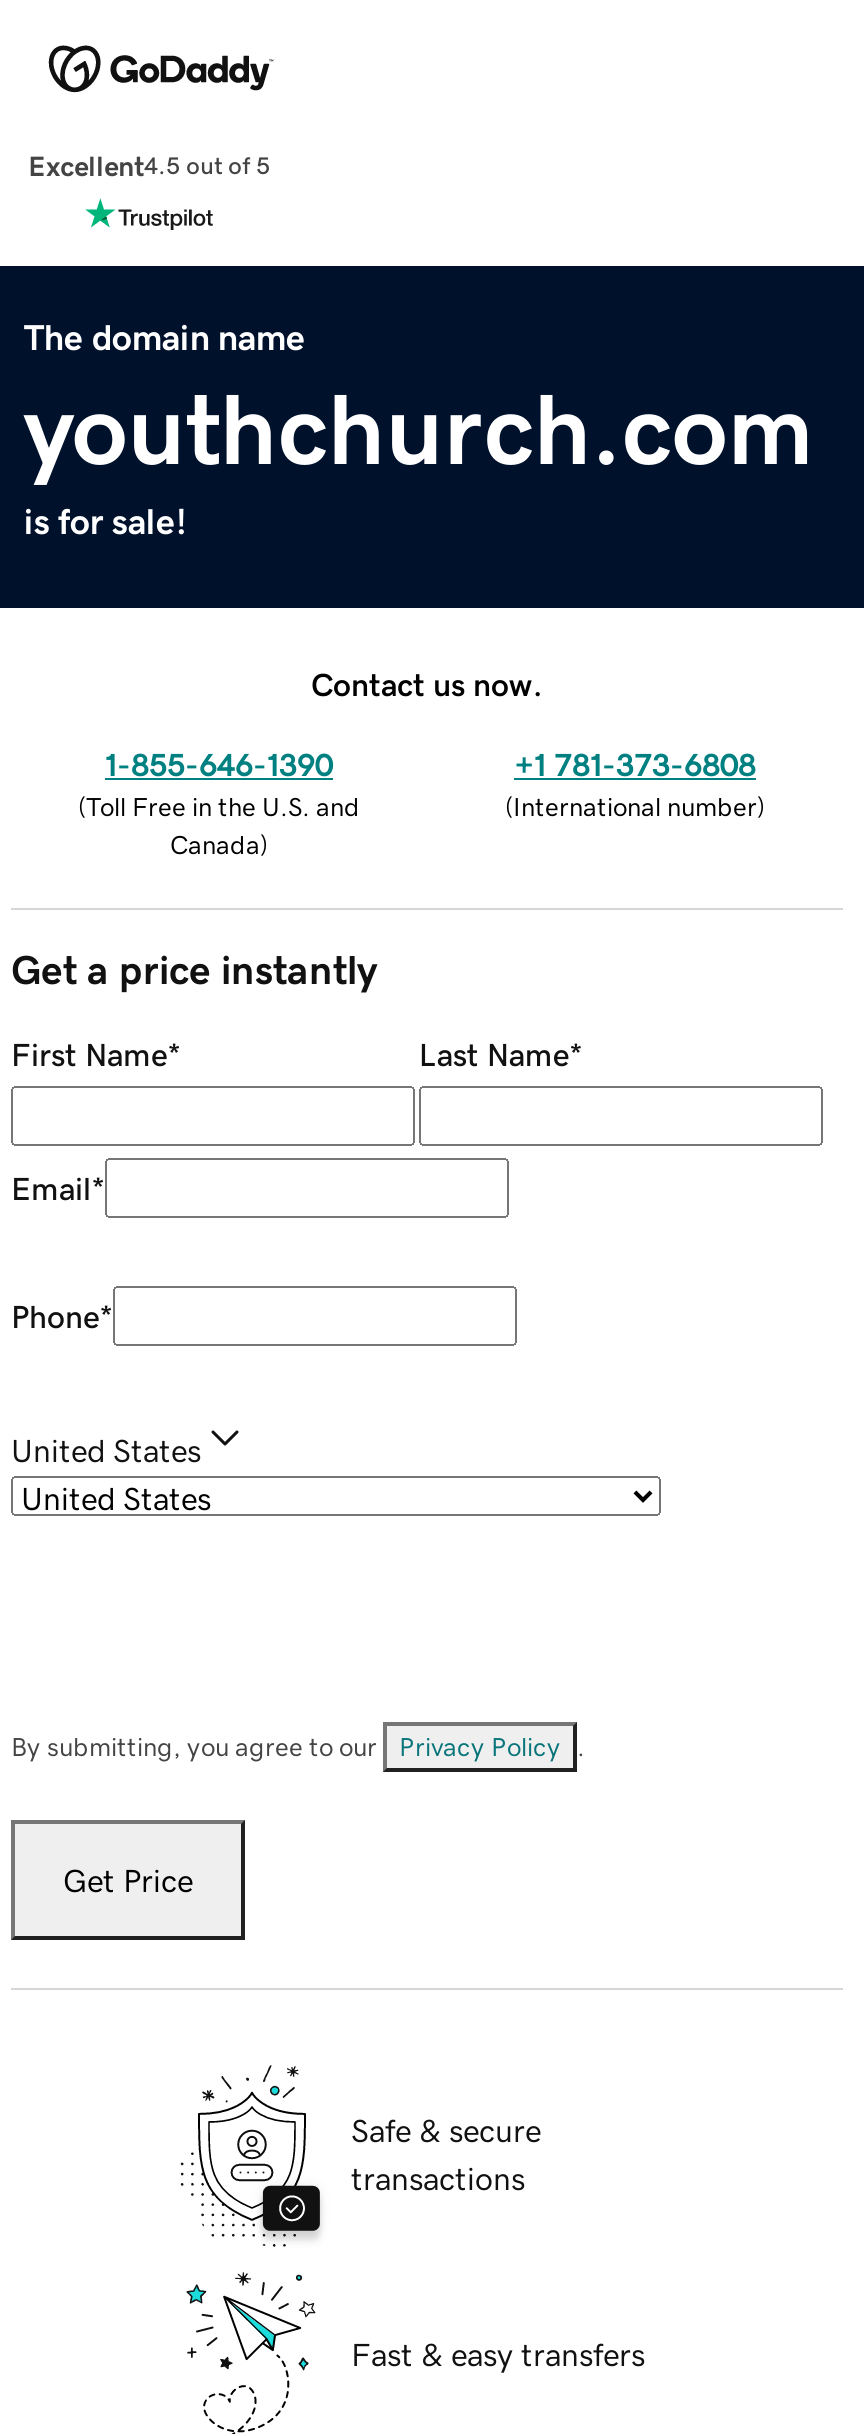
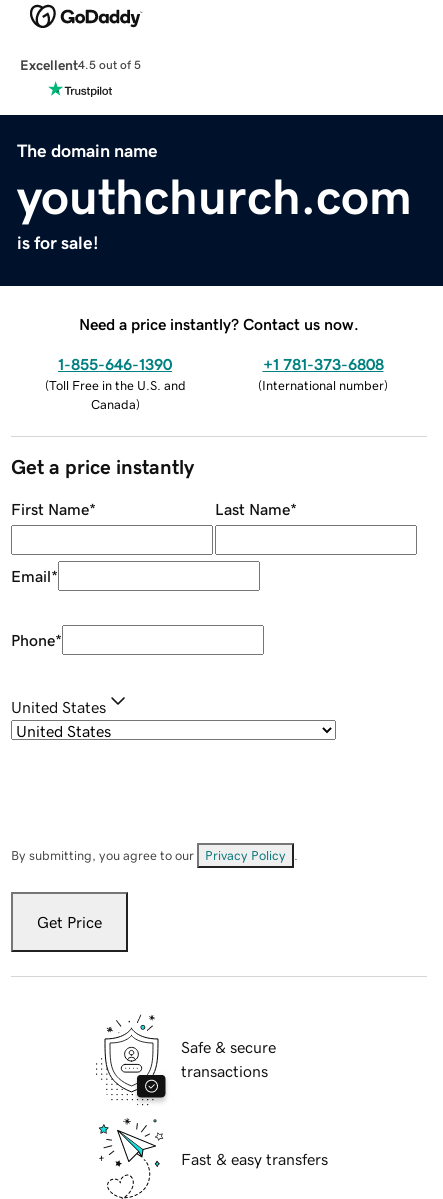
[311,667,543,699] Contact us now. -> [79,316,359,332] Need a price instantly? Contact us now.

